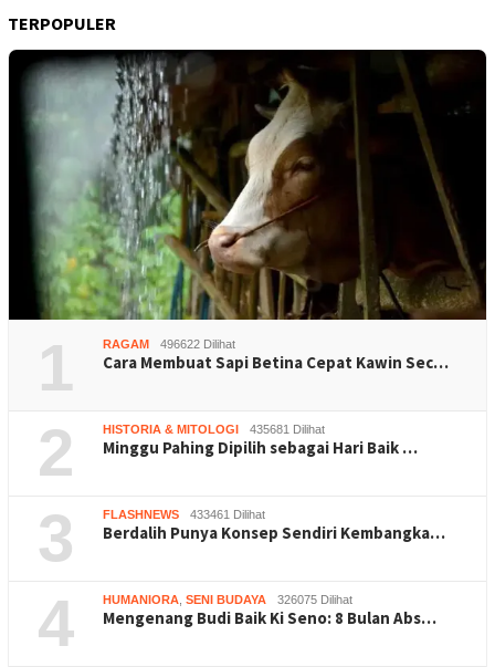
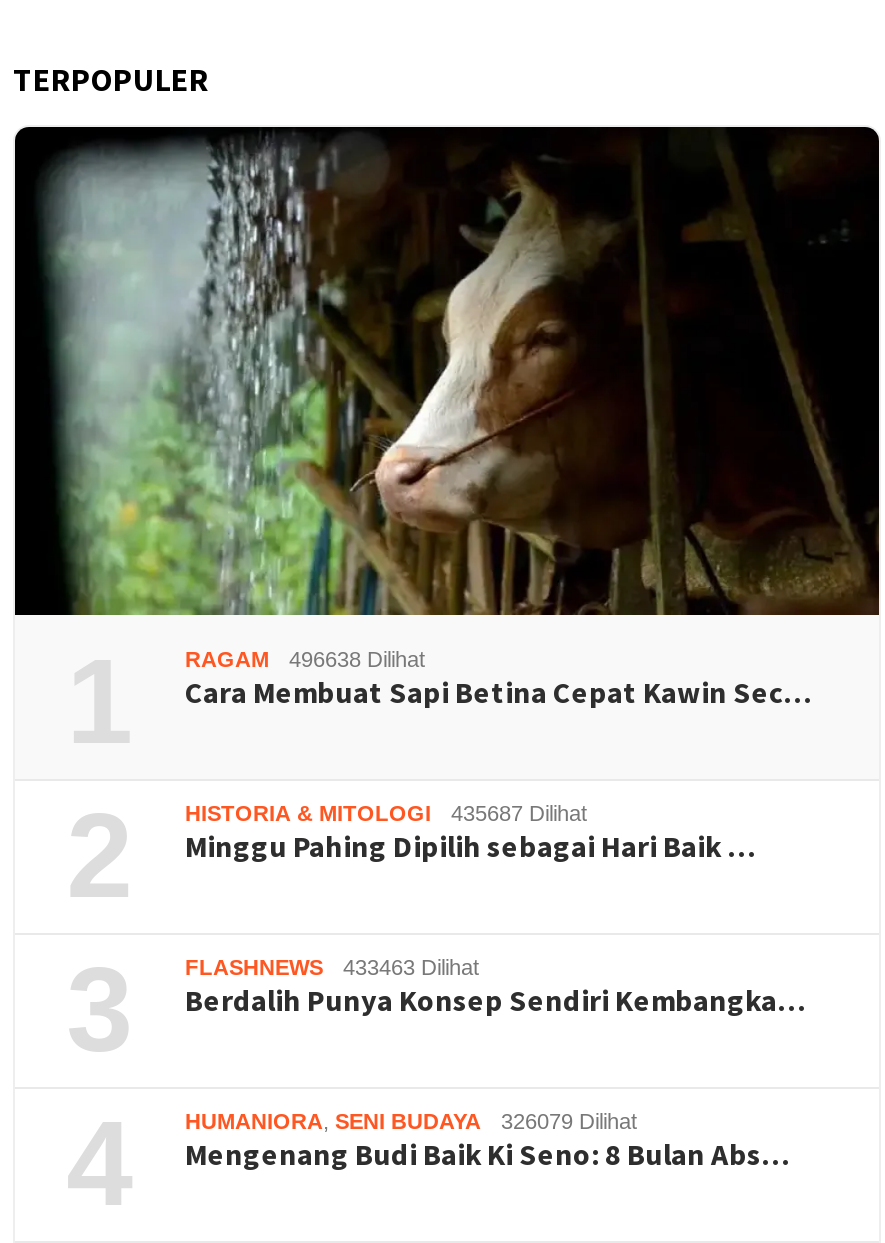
[103,337,235,351] RAGAM 496622 Dilihat -> [185,647,425,671] RAGAM 496638 Dilihat
[103,423,325,436] HISTORIA & MITOLOGI 435681 Dilihat -> [185,801,587,825] HISTORIA & MITOLOGI 435687 Dilihat
[103,508,265,521] FLASHNEWS 433461 Dilihat -> [185,955,479,979] FLASHNEWS 433463 Dilihat
[103,593,352,606] HUMANIORA, SENI BUDAYA 326075 Dilihat -> [185,1109,637,1133] HUMANIORA, SENI BUDAYA 326079 Dilihat

